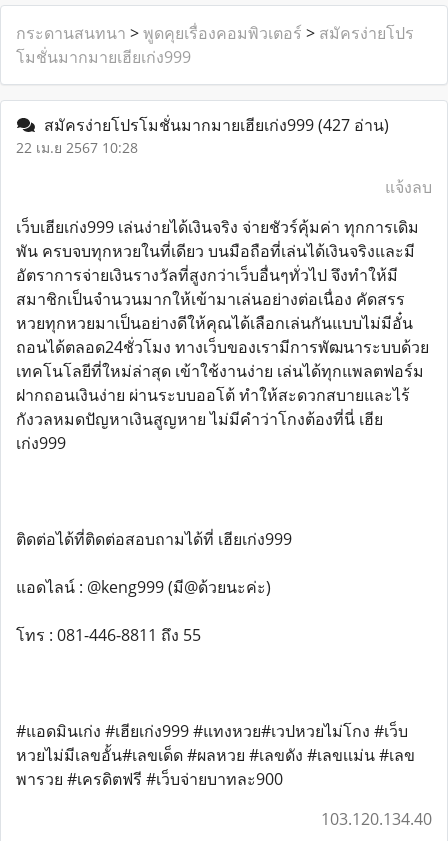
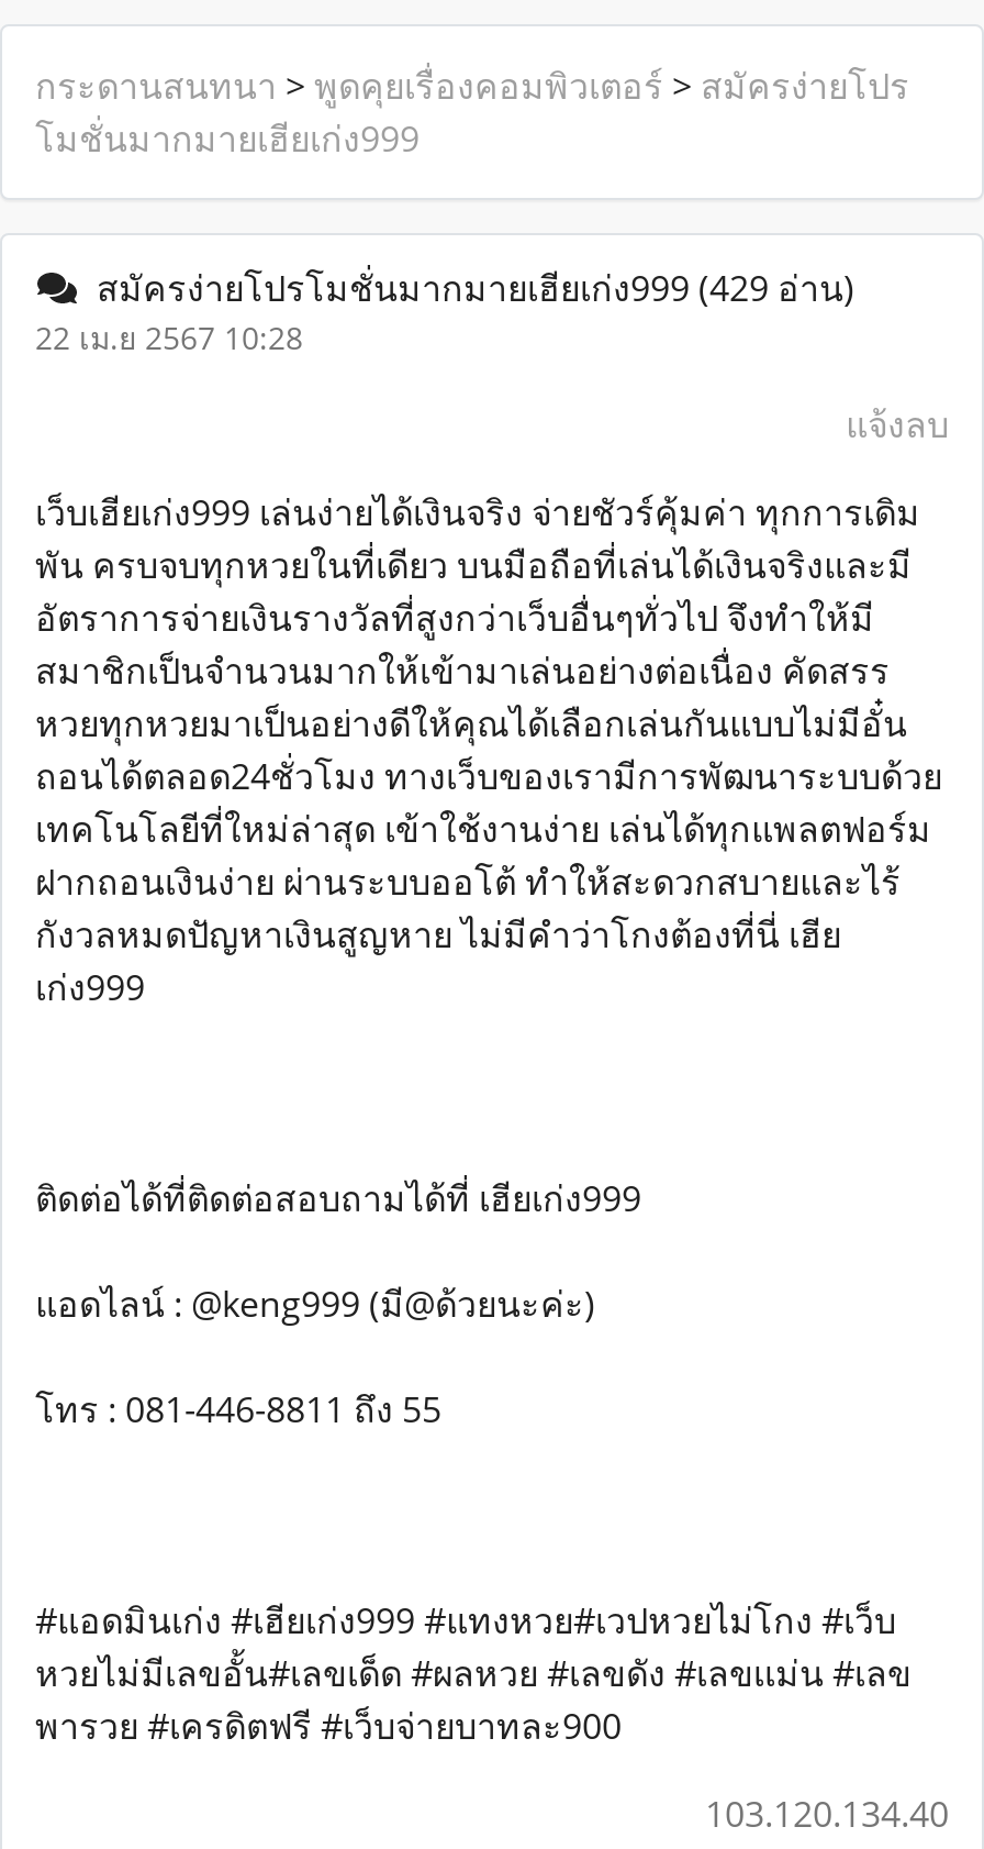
[36,114,389,136] สมัครง่ายโปรโมชั่นมากมายเฮียเก่ง999 (427 อ่าน) -> [79,264,854,312] สมัครง่ายโปรโมชั่นมากมายเฮียเก่ง999 (429 อ่าน)

